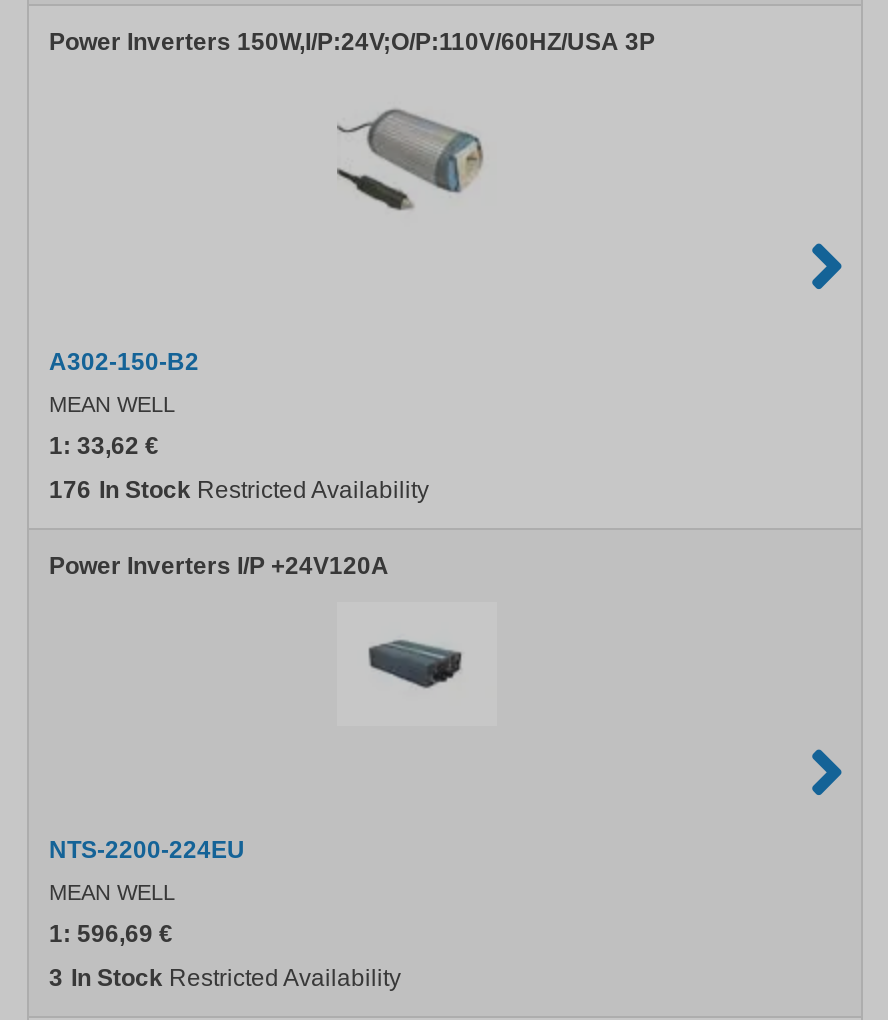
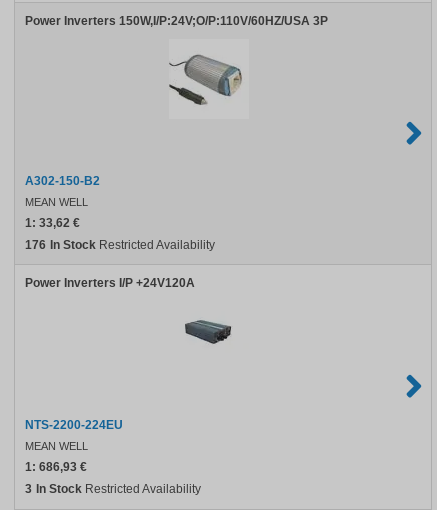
[49,920,173,948] 1: 596,69 € -> [25,460,87,474] 1: 686,93 €

